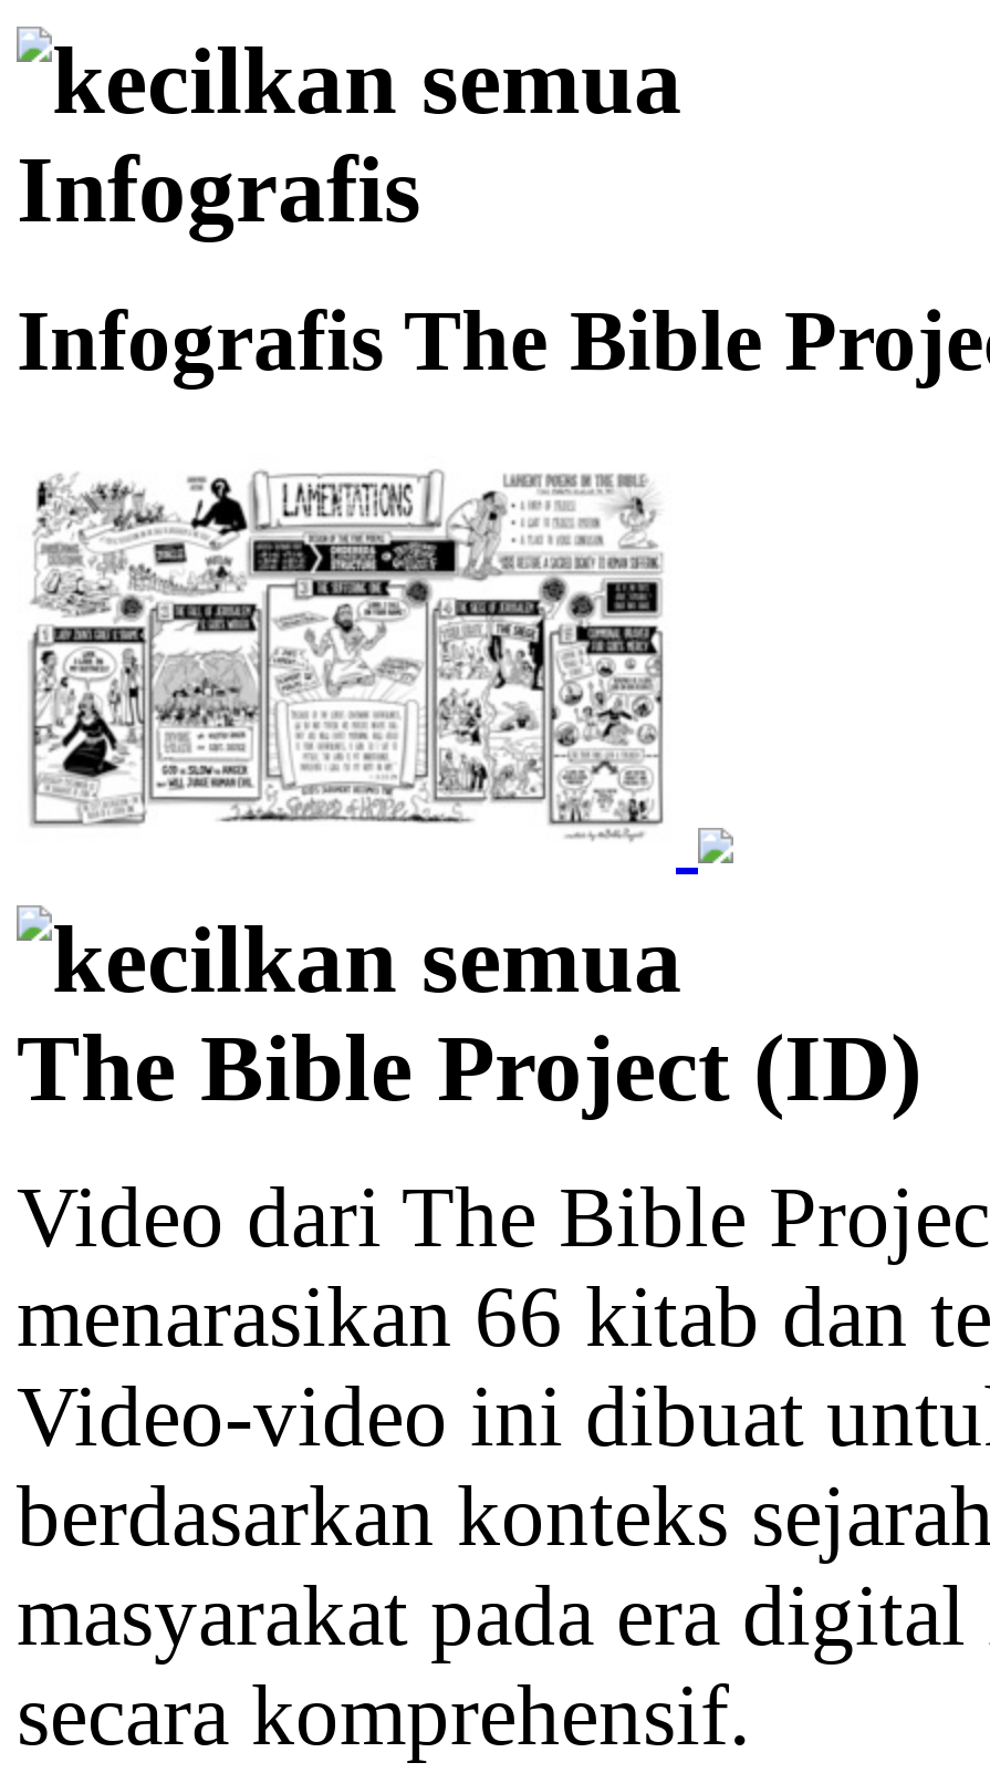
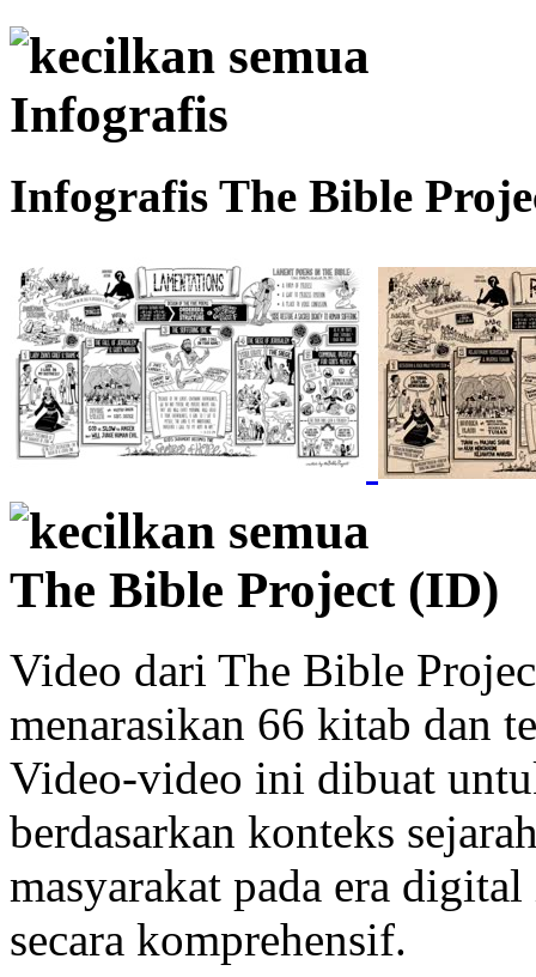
none -> [378,267,532,479] [image]

